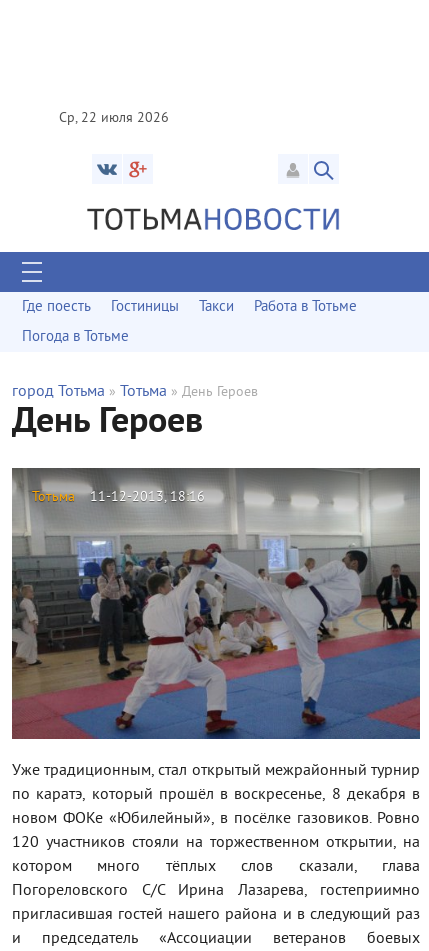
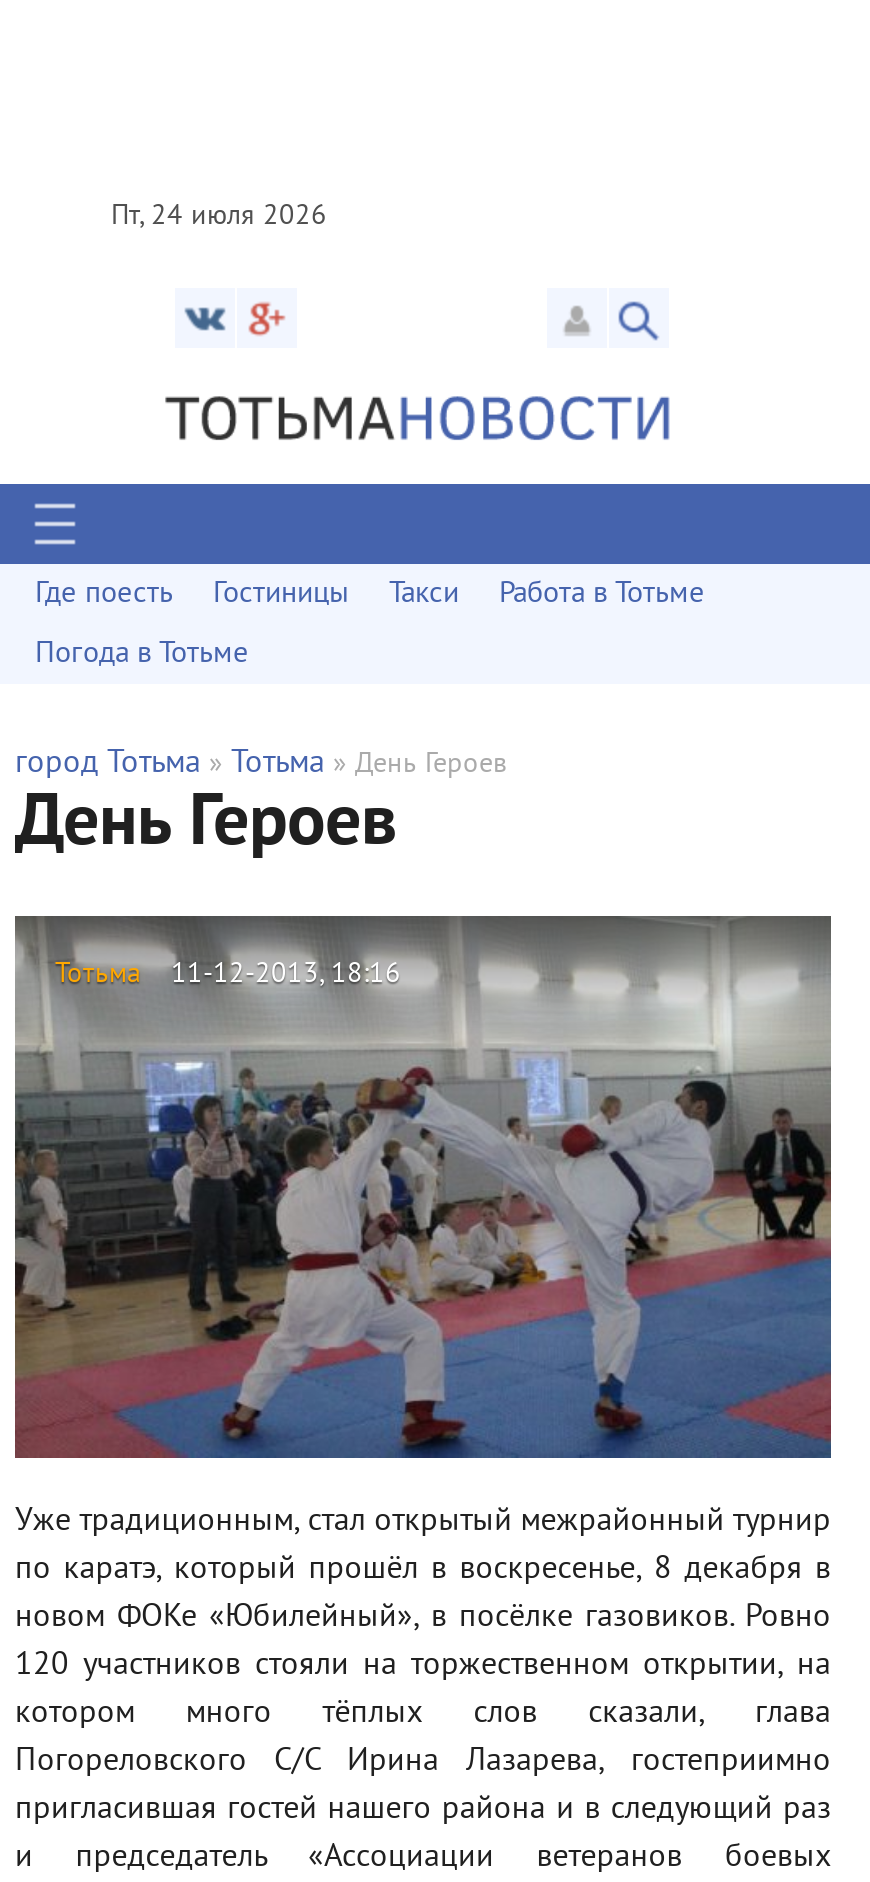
[59,110,169,127] Ср, 22 июля 2026 -> [111,200,327,234] Пт, 24 июля 2026

